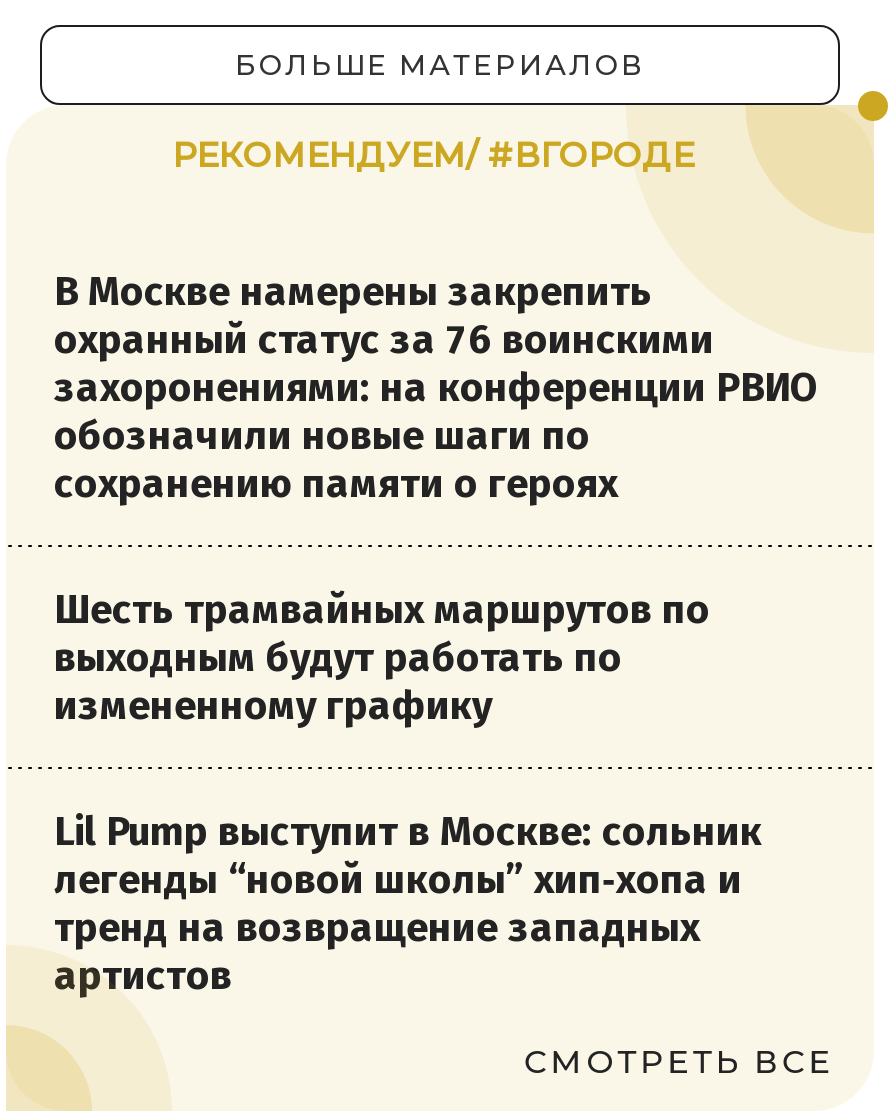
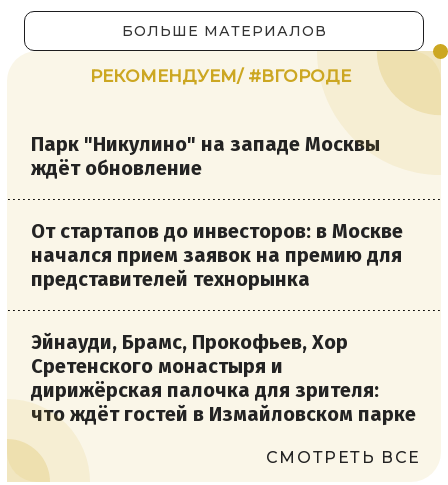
[54,266,818,506] В Москве намерены закрепить | охранный статус за 76 воинскими | захоронениями: на конференции РВИО | обозначили новые шаги по | сохранению памяти о героях -> [31,131,380,179] Парк "Никулино" на западе Москвы | ждёт обновление
[54,584,710,728] Шесть трамвайных маршрутов по | выходным будут работать по | измененному графику -> [31,218,403,290] От стартапов до инвесторов: в Москве | начался прием заявок на премию для | представителей технорынка
[54,806,762,998] Lil Pump выступит в Москве: сольник | легенды “новой школы” хип‑хопа и | тренд на возвращение западных | артистов -> [31,329,416,425] Эйнауди, Брамс, Прокофьев, Хор | Сретенского монастыря и | дирижёрская палочка для зрителя: | что ждёт гостей в Измайловском парке

